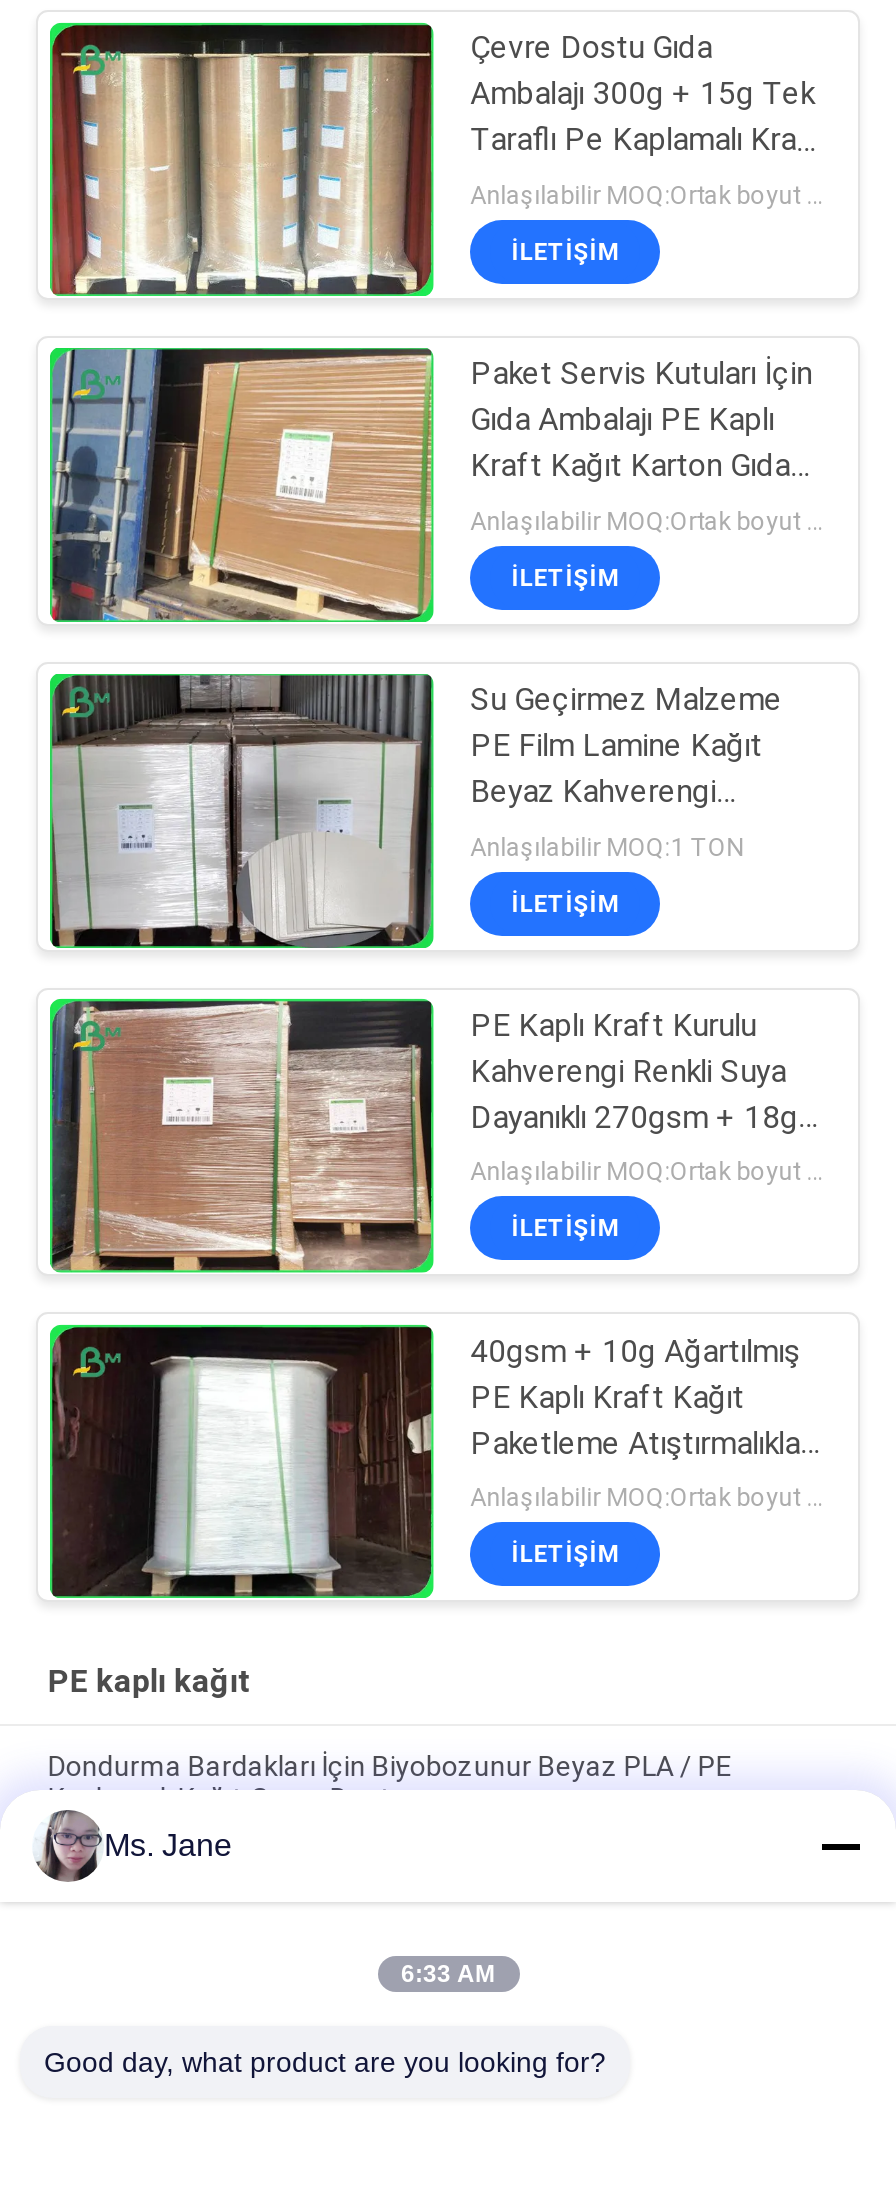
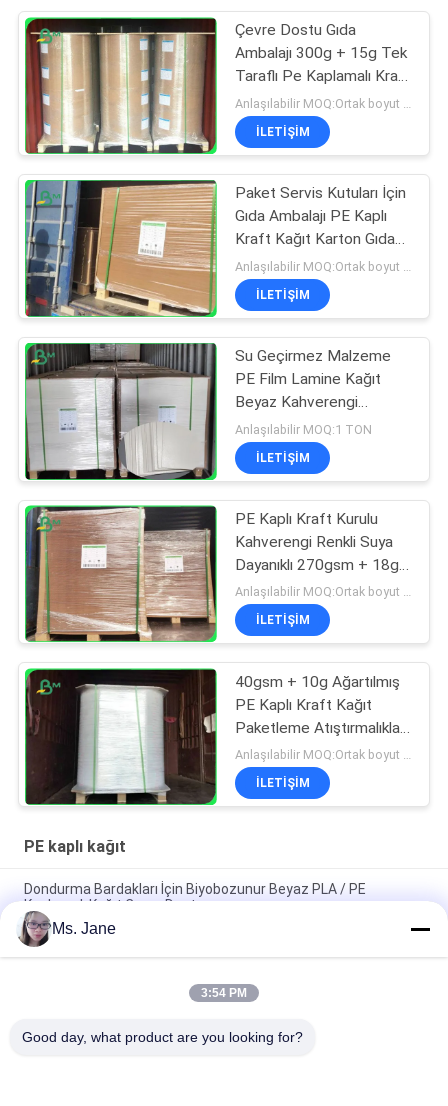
[401,1960,495,1988] 6:33 AM -> [201,986,247,1000] 3:54 PM

